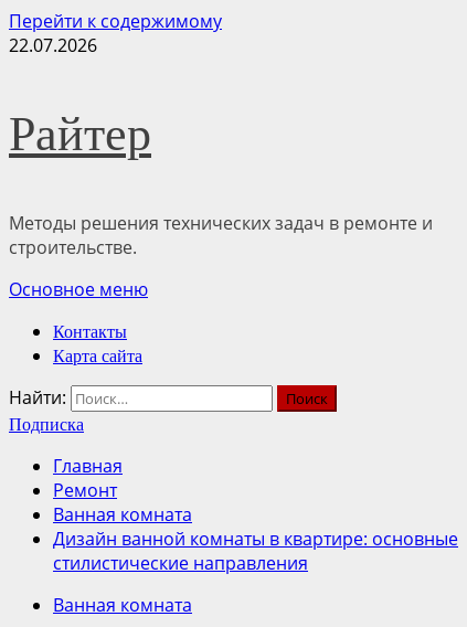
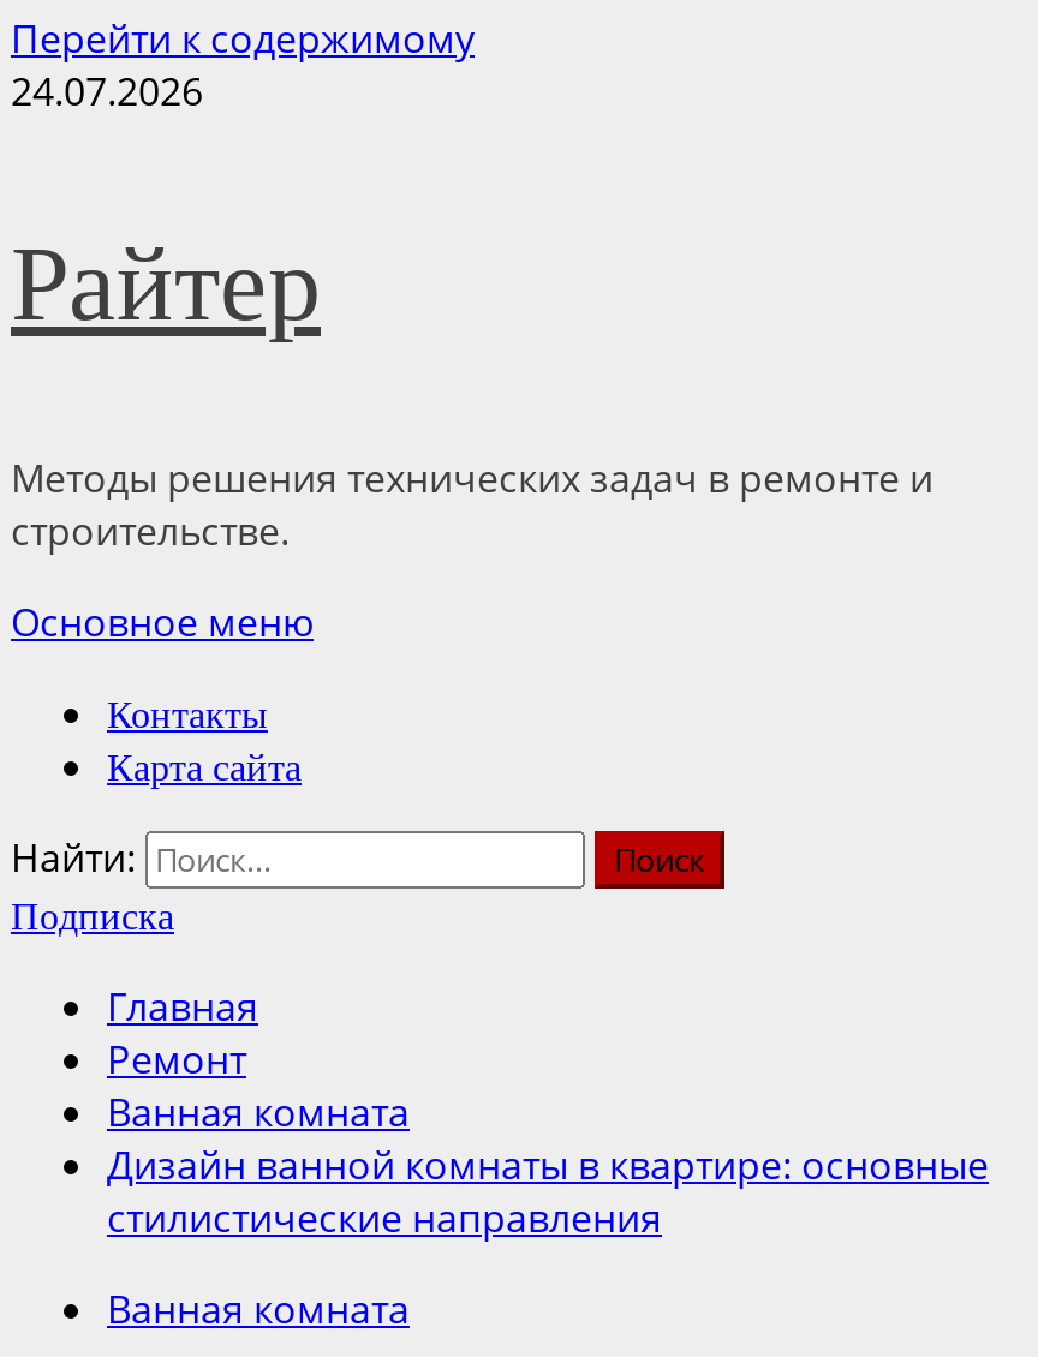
[9,33,97,57] 22.07.2026 -> [11,65,203,118] 24.07.2026

